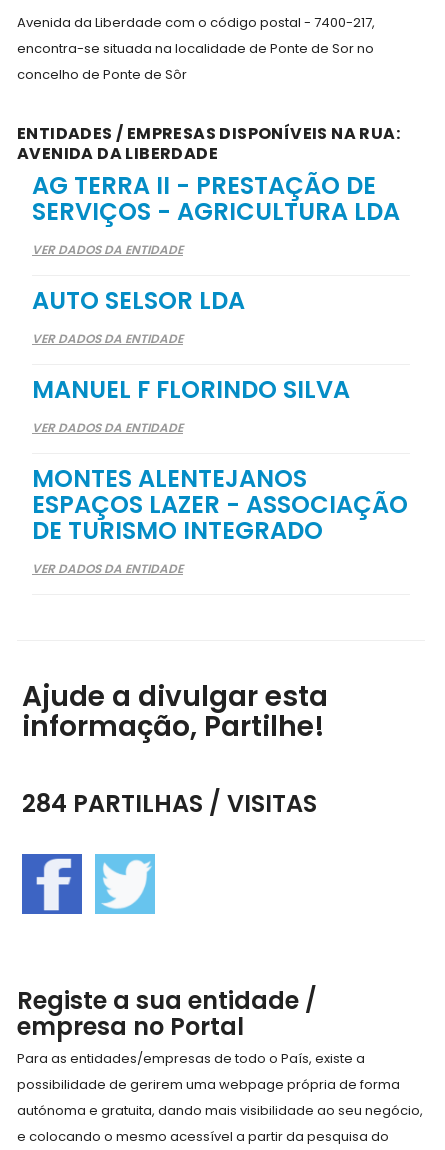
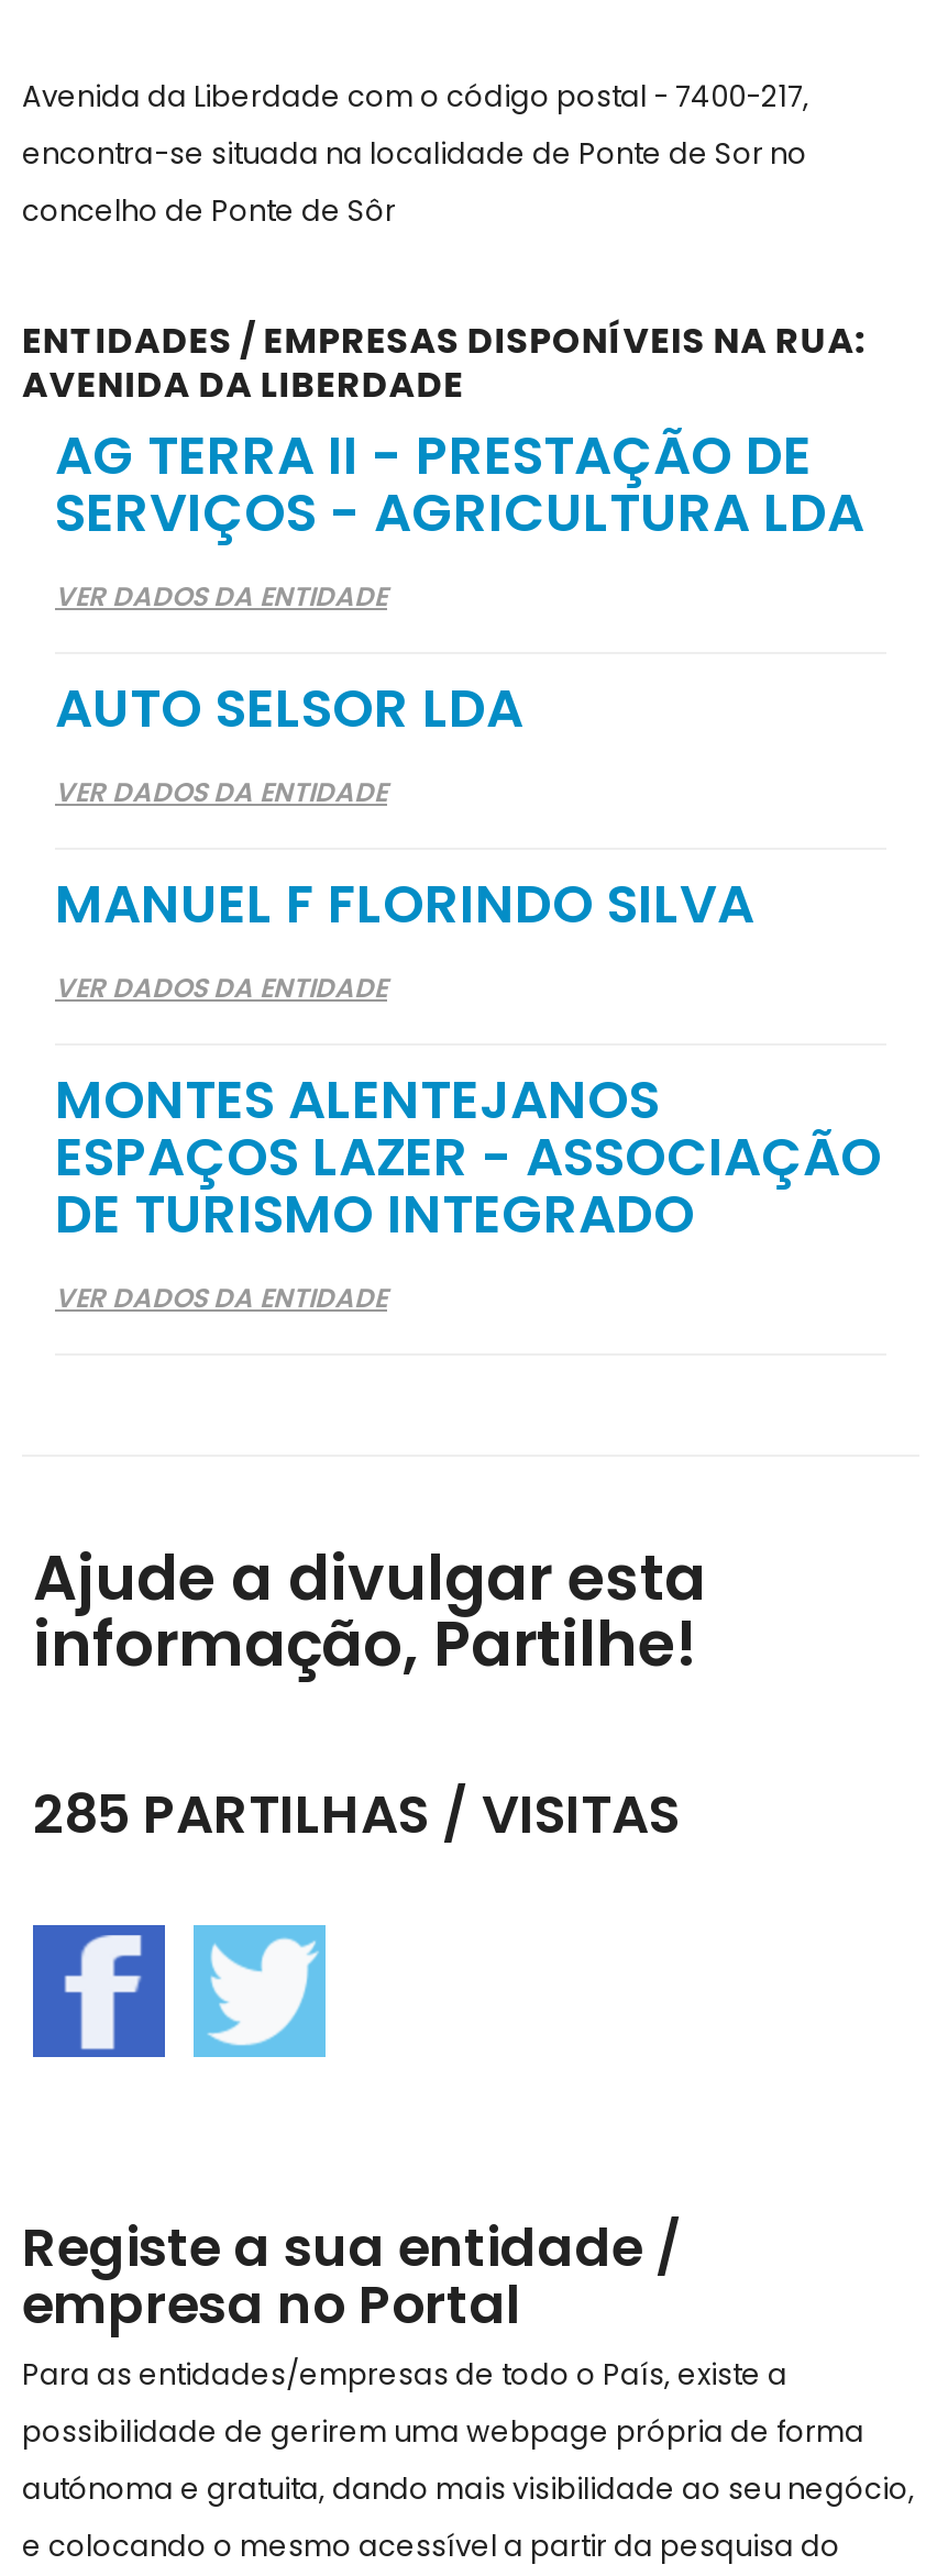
[22,787,317,820] 284 PARTILHAS / VISITAS -> [33,1778,680,1851] 285 PARTILHAS / VISITAS

